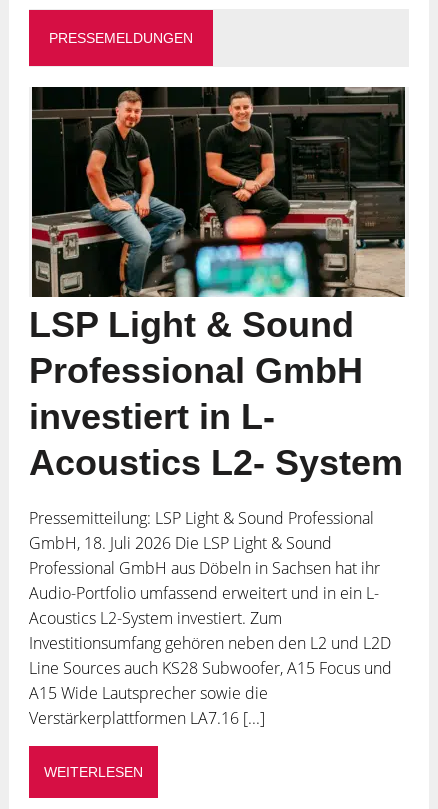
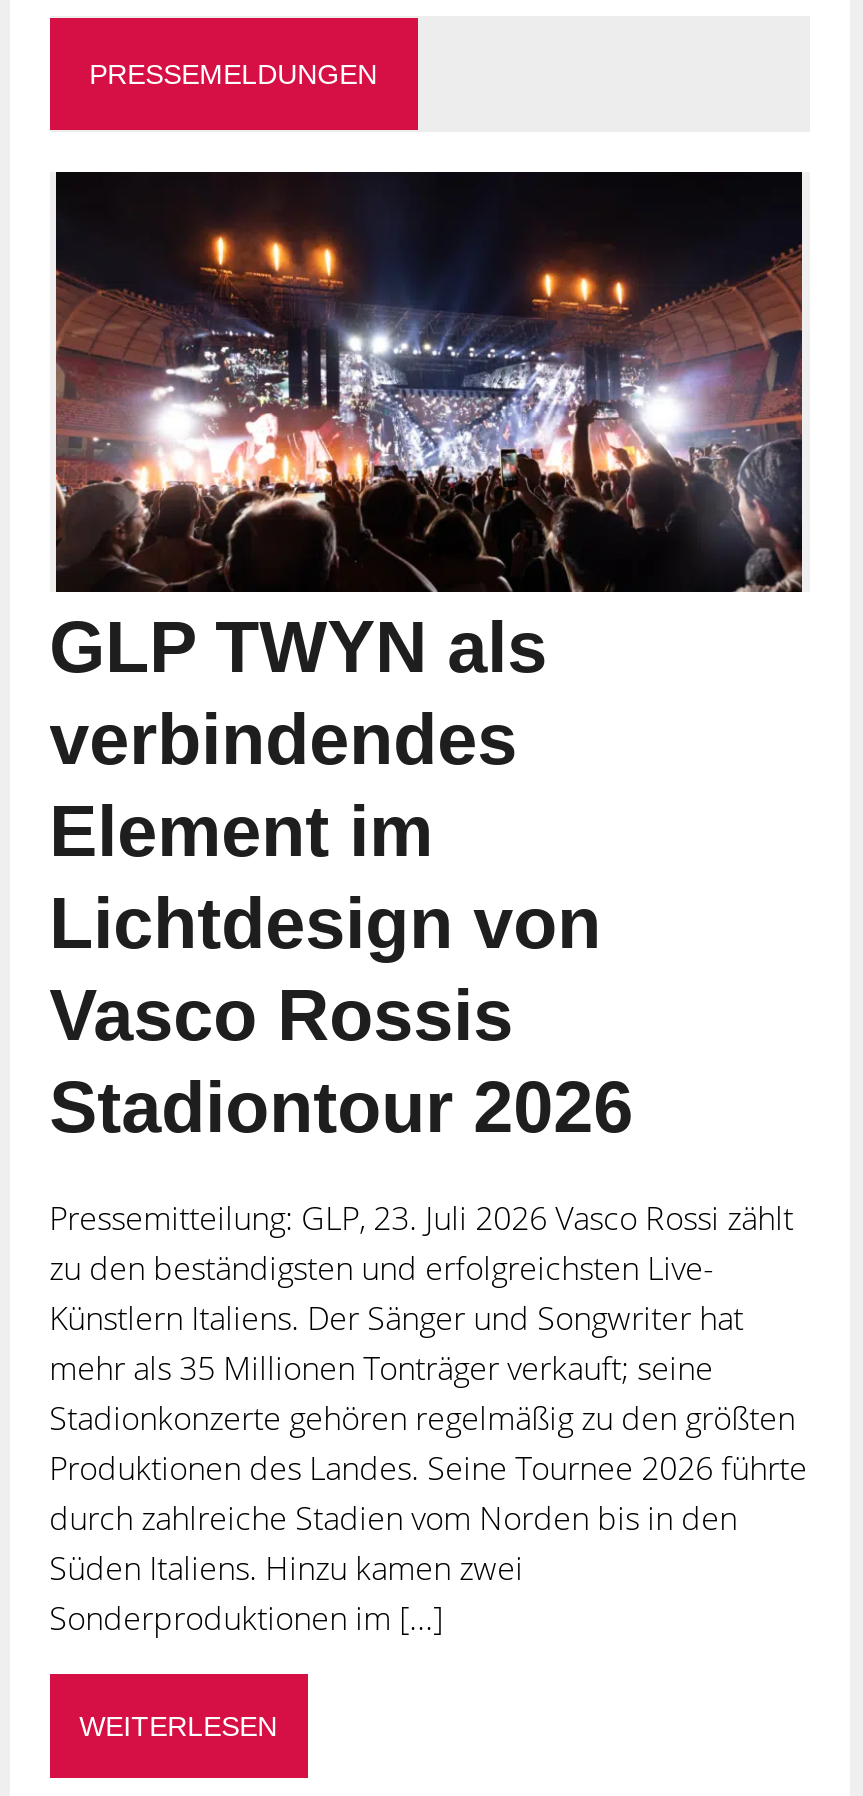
[29,87,405,483] [image] | LSP Light & Sound | Professional GmbH | investiert in L- | Acoustics L2- System -> [49,172,804,1147] [image] | GLP TWYN als | verbindendes | Element im | Lichtdesign von | Vasco Rossis | Stadiontour 2026
[29,507,392,729] Pressemitteilung: LSP Light & Sound Professional | GmbH, 18. Juli 2026 Die LSP Light & Sound | Professional GmbH aus Döbeln in Sachsen hat ihr | Audio-Portfolio umfassend erweitert und in ein L- | Acoustics L2-System investiert. Zum | Investitionsumfang gehören neben den L2 und L2D | Line Sources auch KS28 Subwoofer, A15 Focus und | A15 Wide Lautsprecher sowie die | Verstärkerplattformen LA7.16 [...] -> [49,1195,807,1639] Pressemitteilung: GLP, 23. Juli 2026 Vasco Rossi zählt | zu den beständigsten und erfolgreichsten Live- | Künstlern Italiens. Der Sänger und Songwriter hat | mehr als 35 Millionen Tonträger verkauft; seine | Stadionkonzerte gehören regelmäßig zu den größten | Produktionen des Landes. Seine Tournee 2026 führte | durch zahlreiche Stadien vom Norden bis in den | Süden Italiens. Hinzu kamen zwei | Sonderproduktionen im [...]

